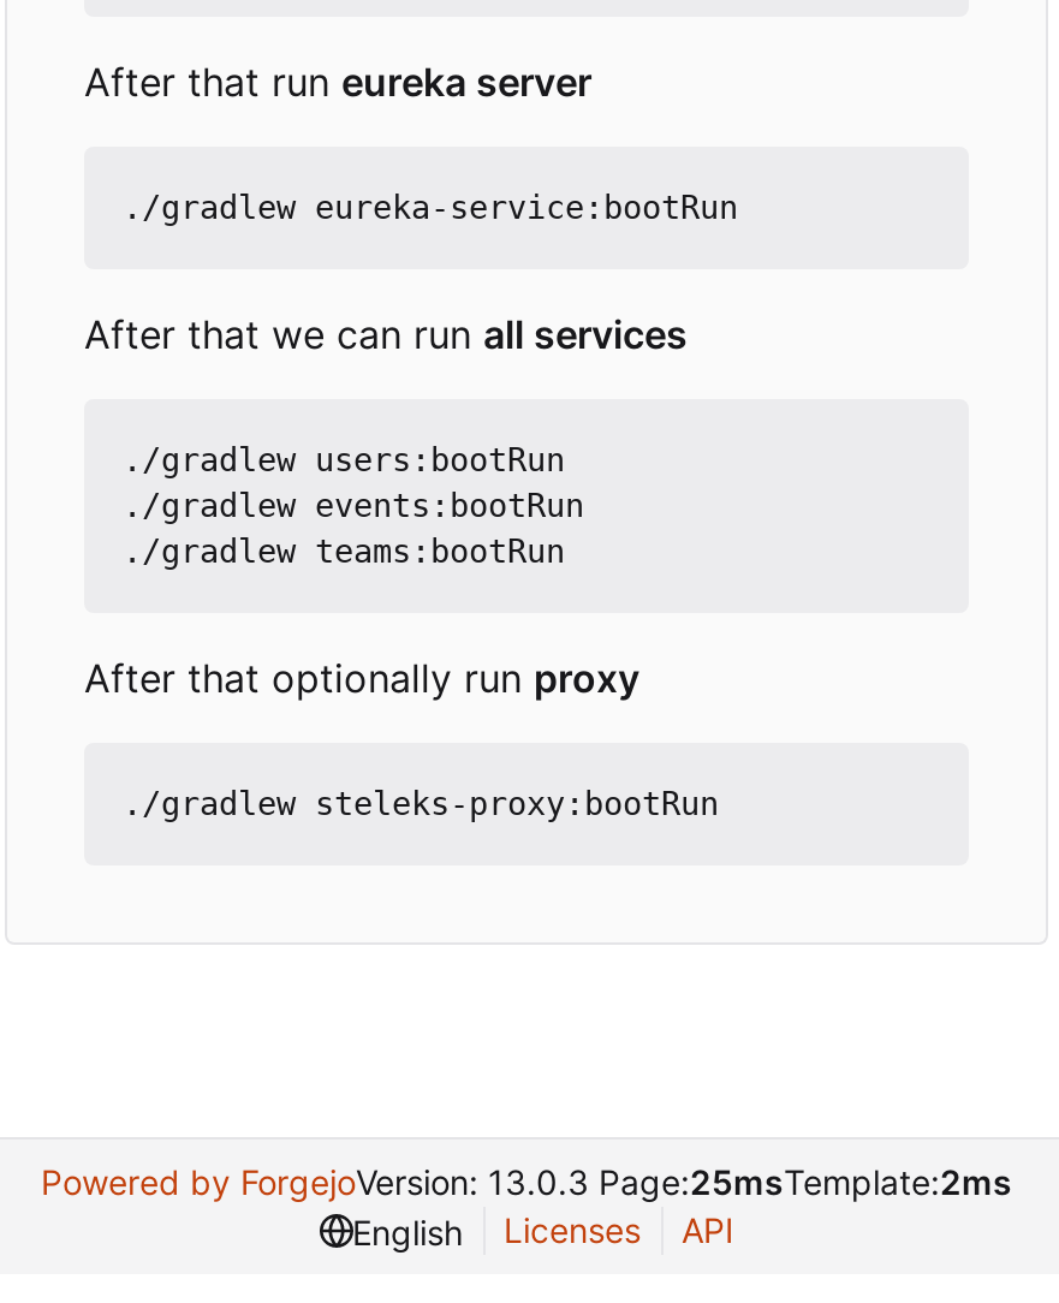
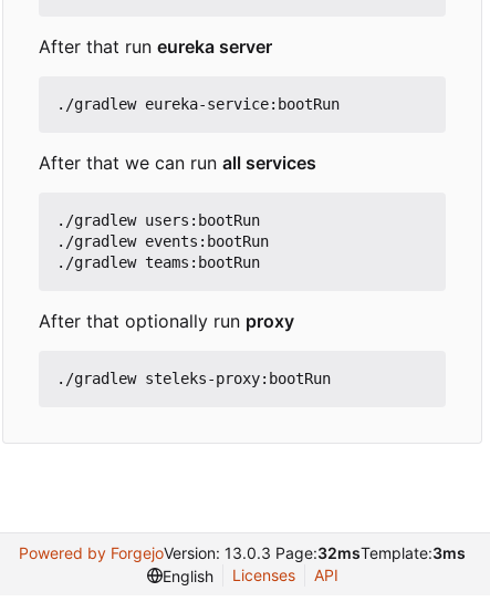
[41,1161,1012,1202] Powered by ForgejoVersion: 13.0.3 Page:25msTemplate:2ms -> [19,543,466,562] Powered by ForgejoVersion: 13.0.3 Page:32msTemplate:3ms

